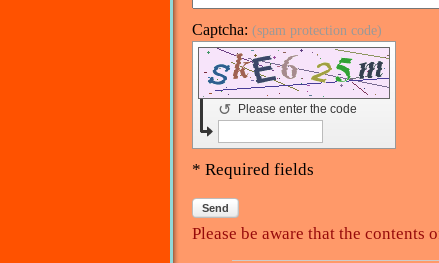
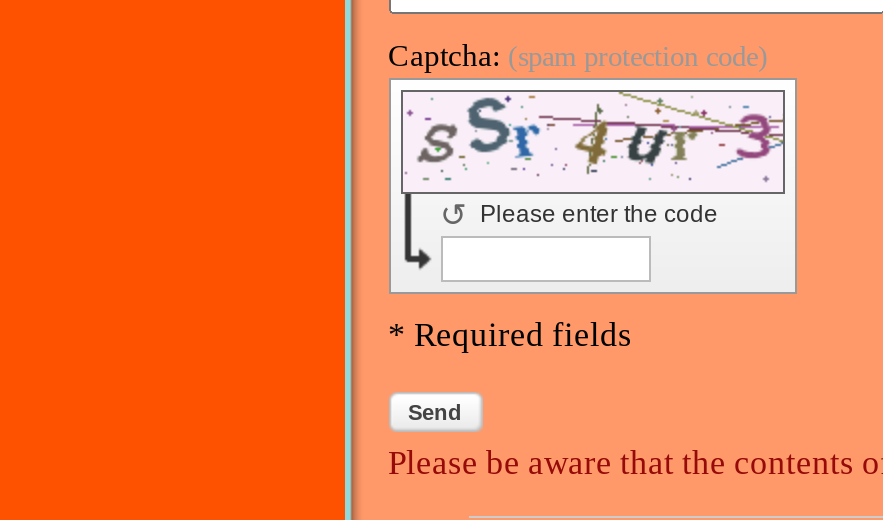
[202,47,389,96] [image] -> [407,92,783,182] [image]

